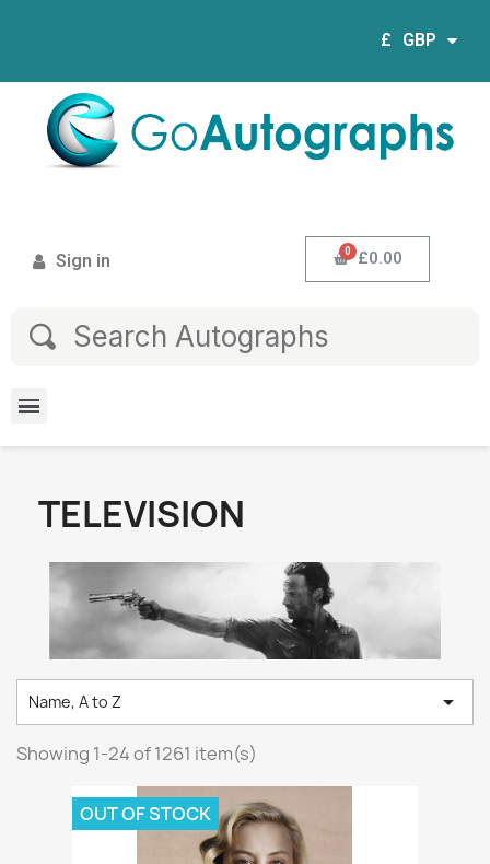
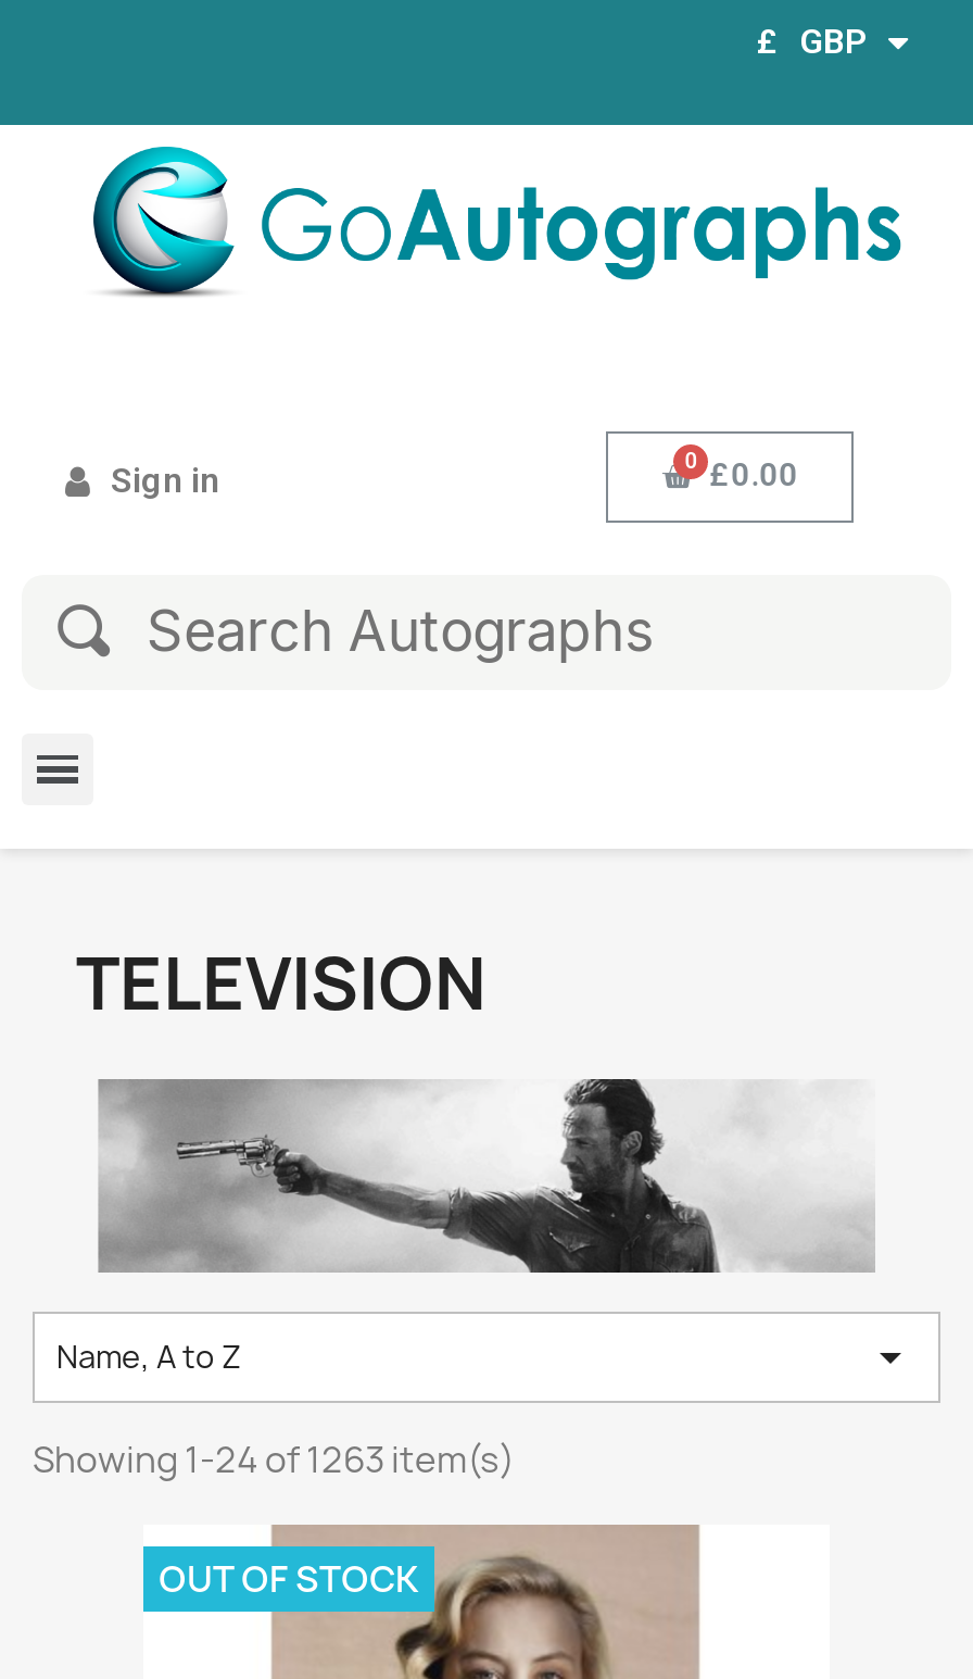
[16,742,257,766] Showing 1-24 of 1261 item(s) -> [33,1436,515,1484] Showing 1-24 of 1263 item(s)

